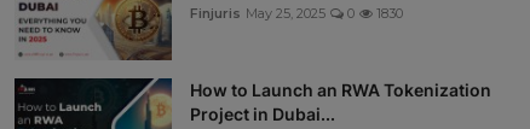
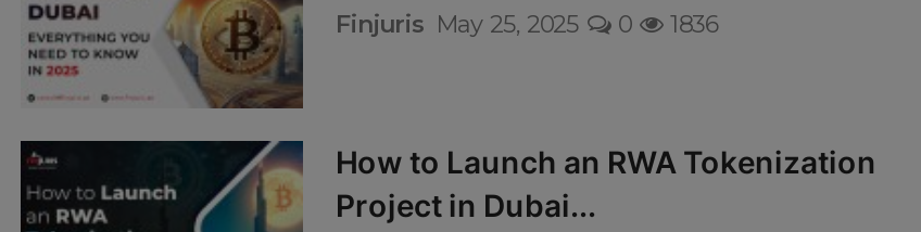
[190,5,403,22] Finjuris May 25, 2025 0 1830 -> [336,10,718,40] Finjuris May 25, 2025 0 1836

